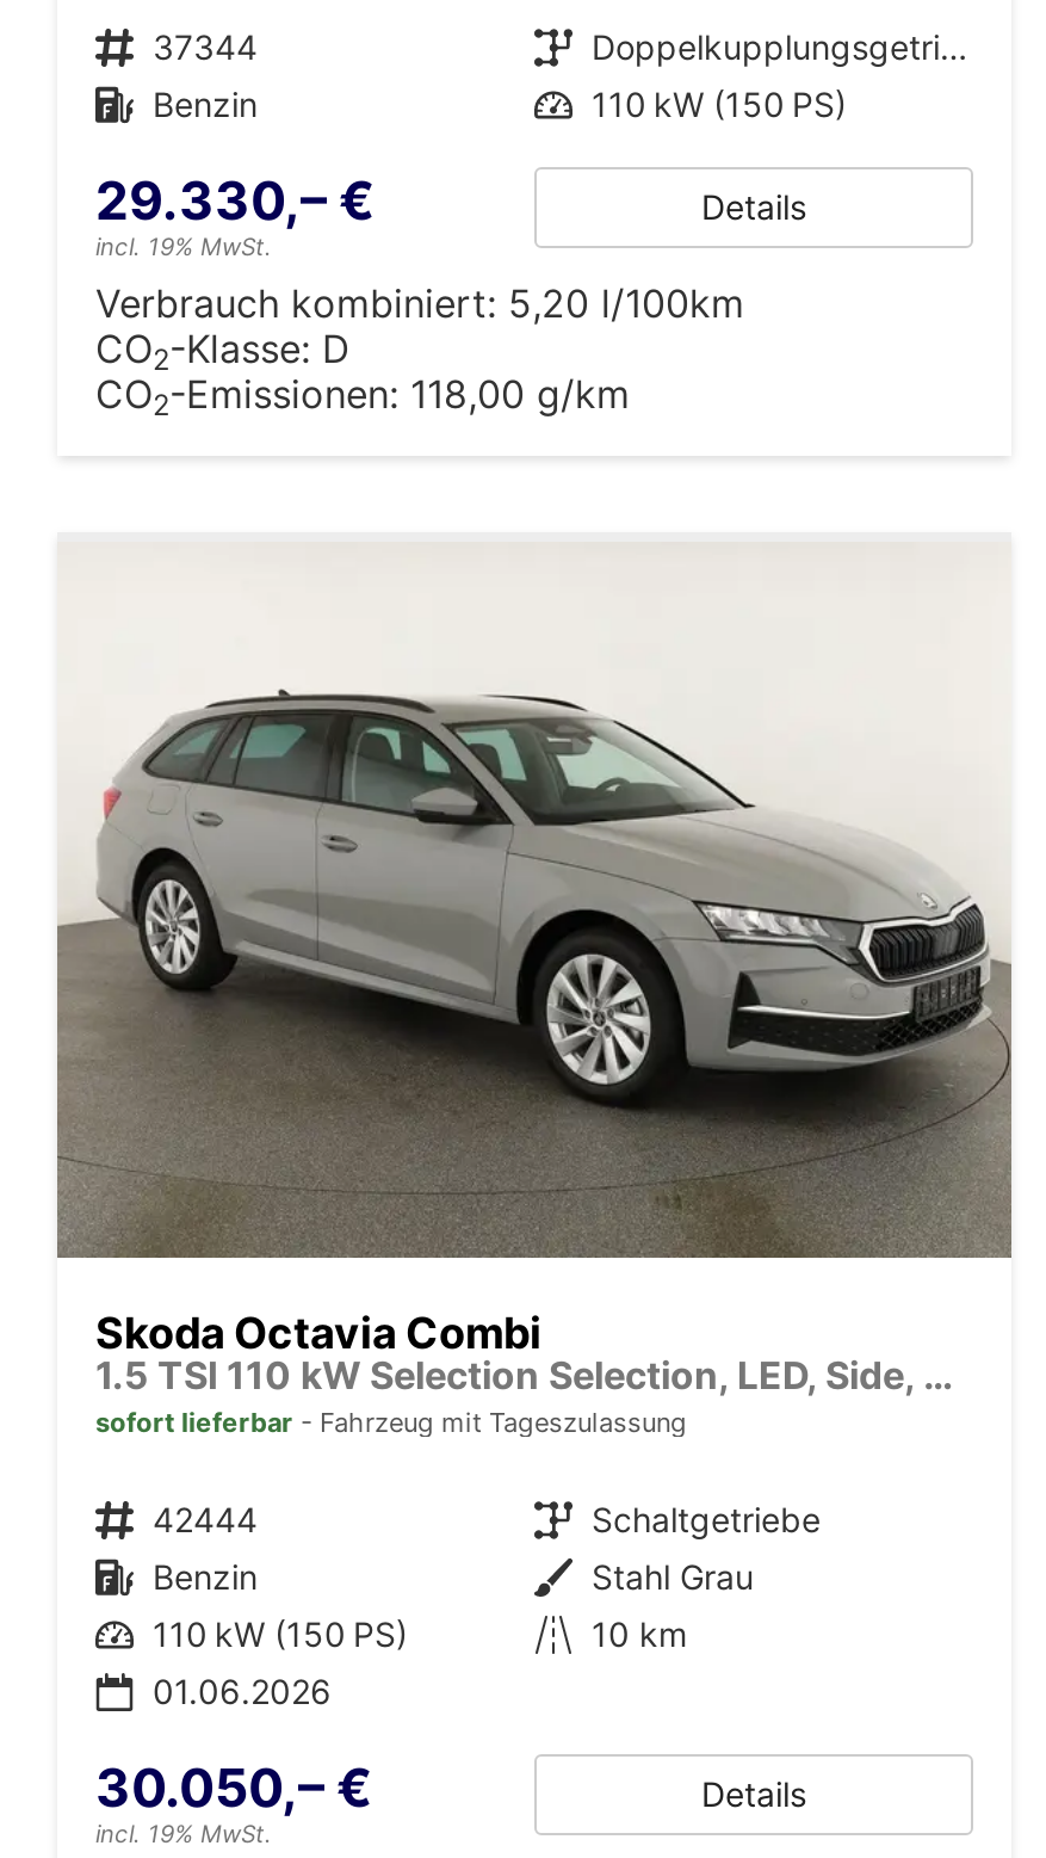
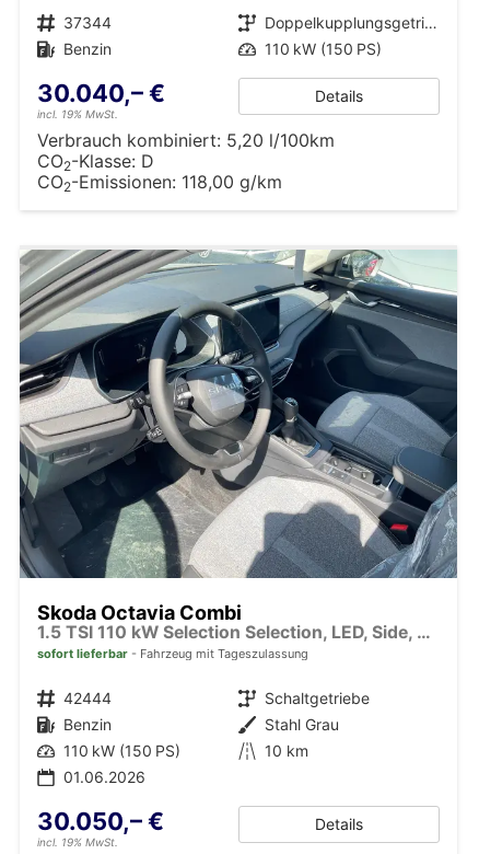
[95,168,375,231] 29.330,– € -> [37,78,165,107] 30.040,– €
[55,542,1014,1258] [image] -> [19,249,458,578] [image]

